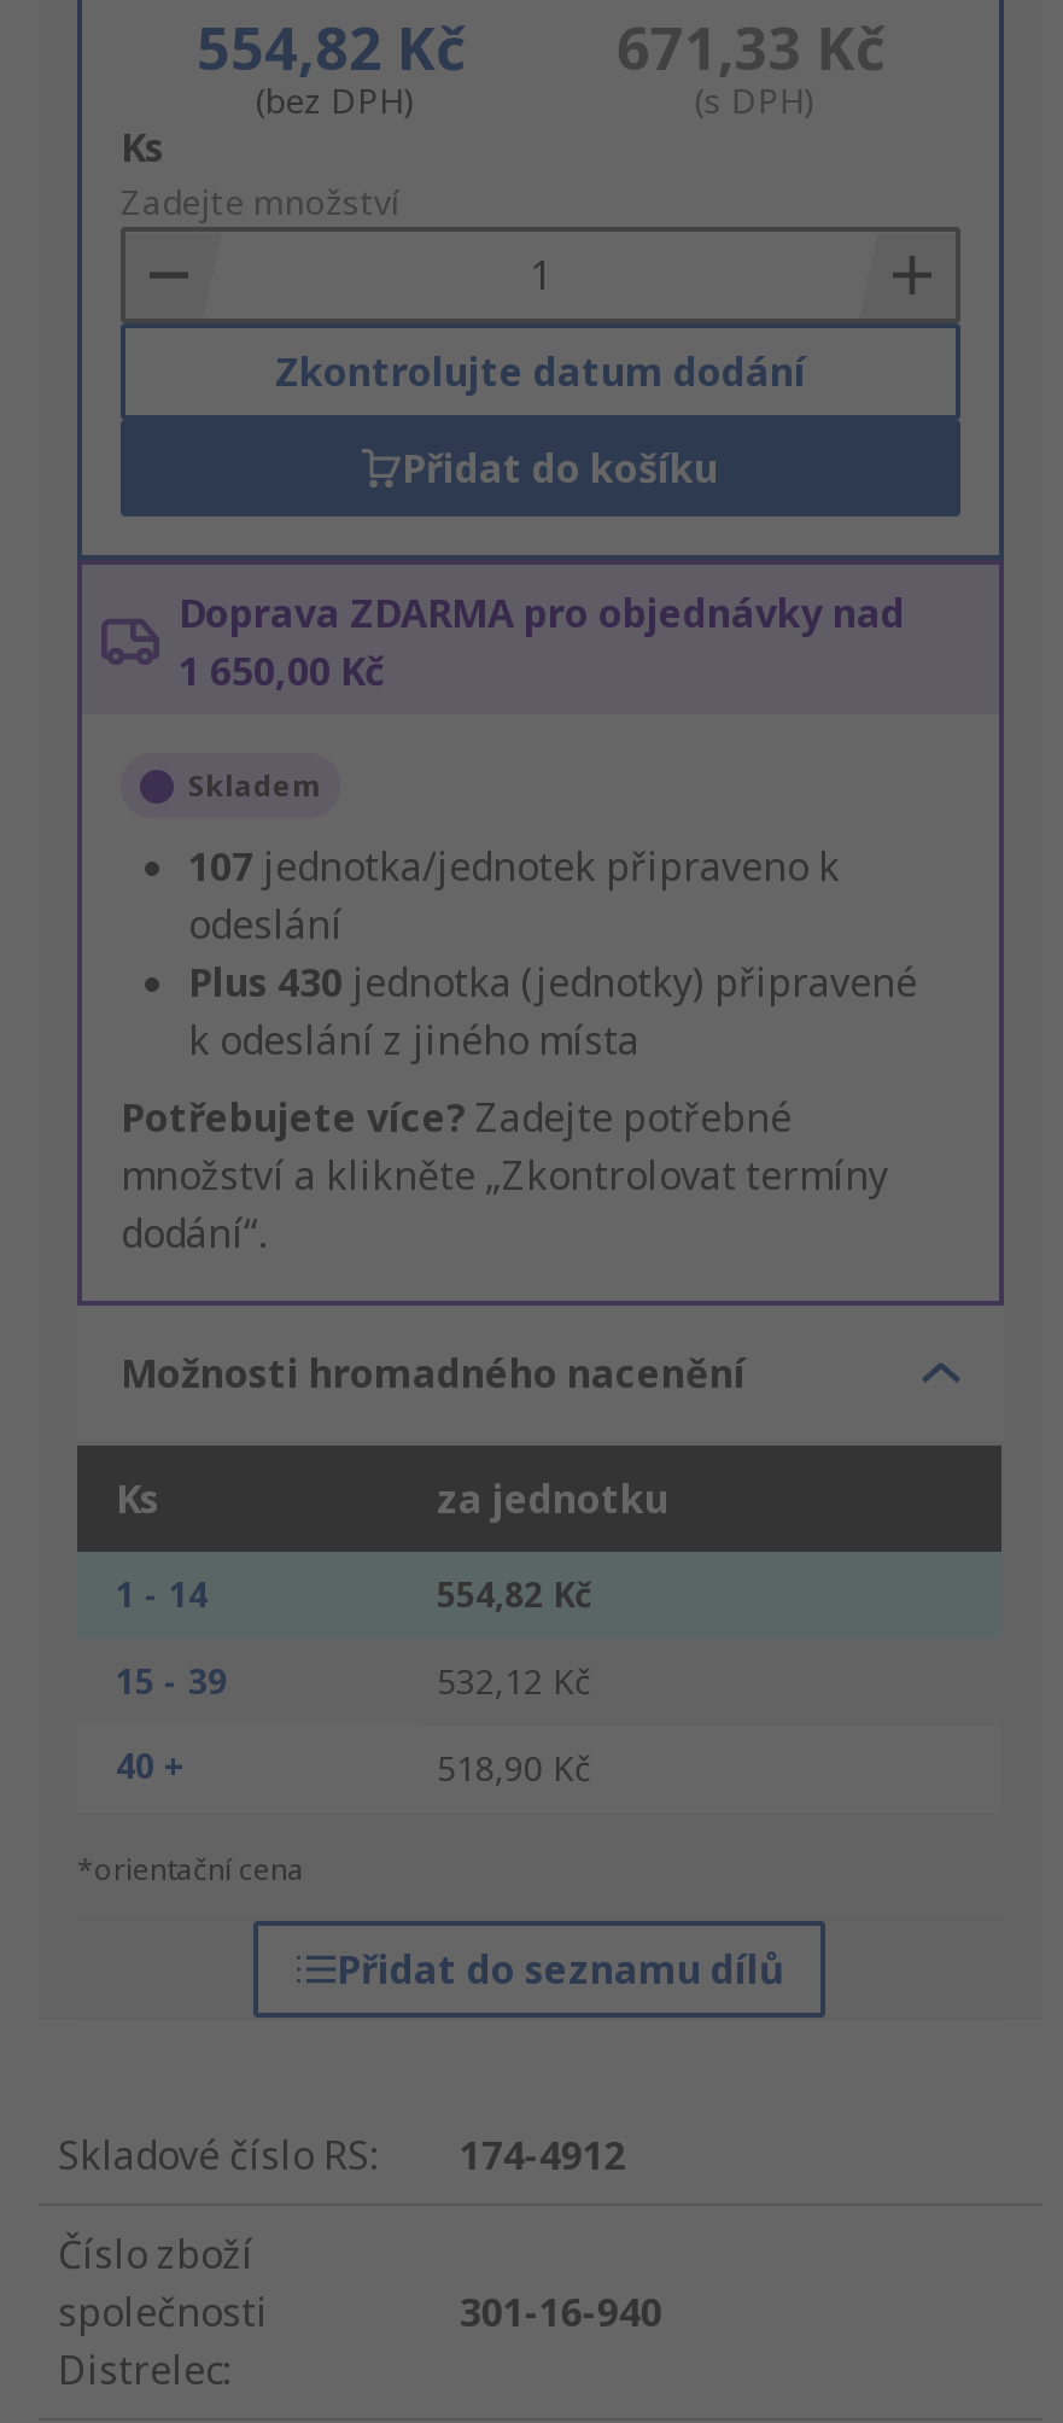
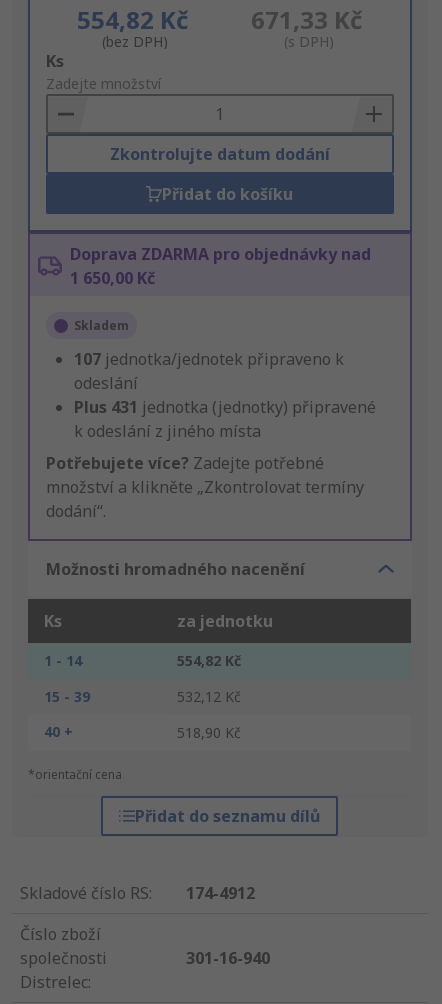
[188,957,917,1010] Plus 430 jednotka (jednotky) připravené -> [74,396,376,418] Plus 431 jednotka (jednotky) připravené

